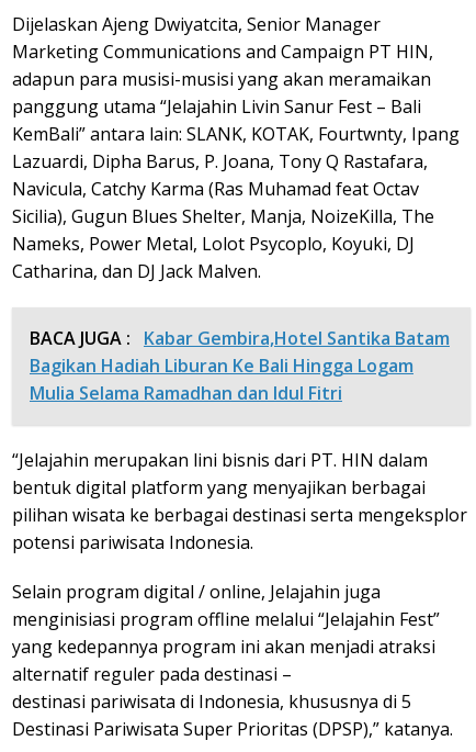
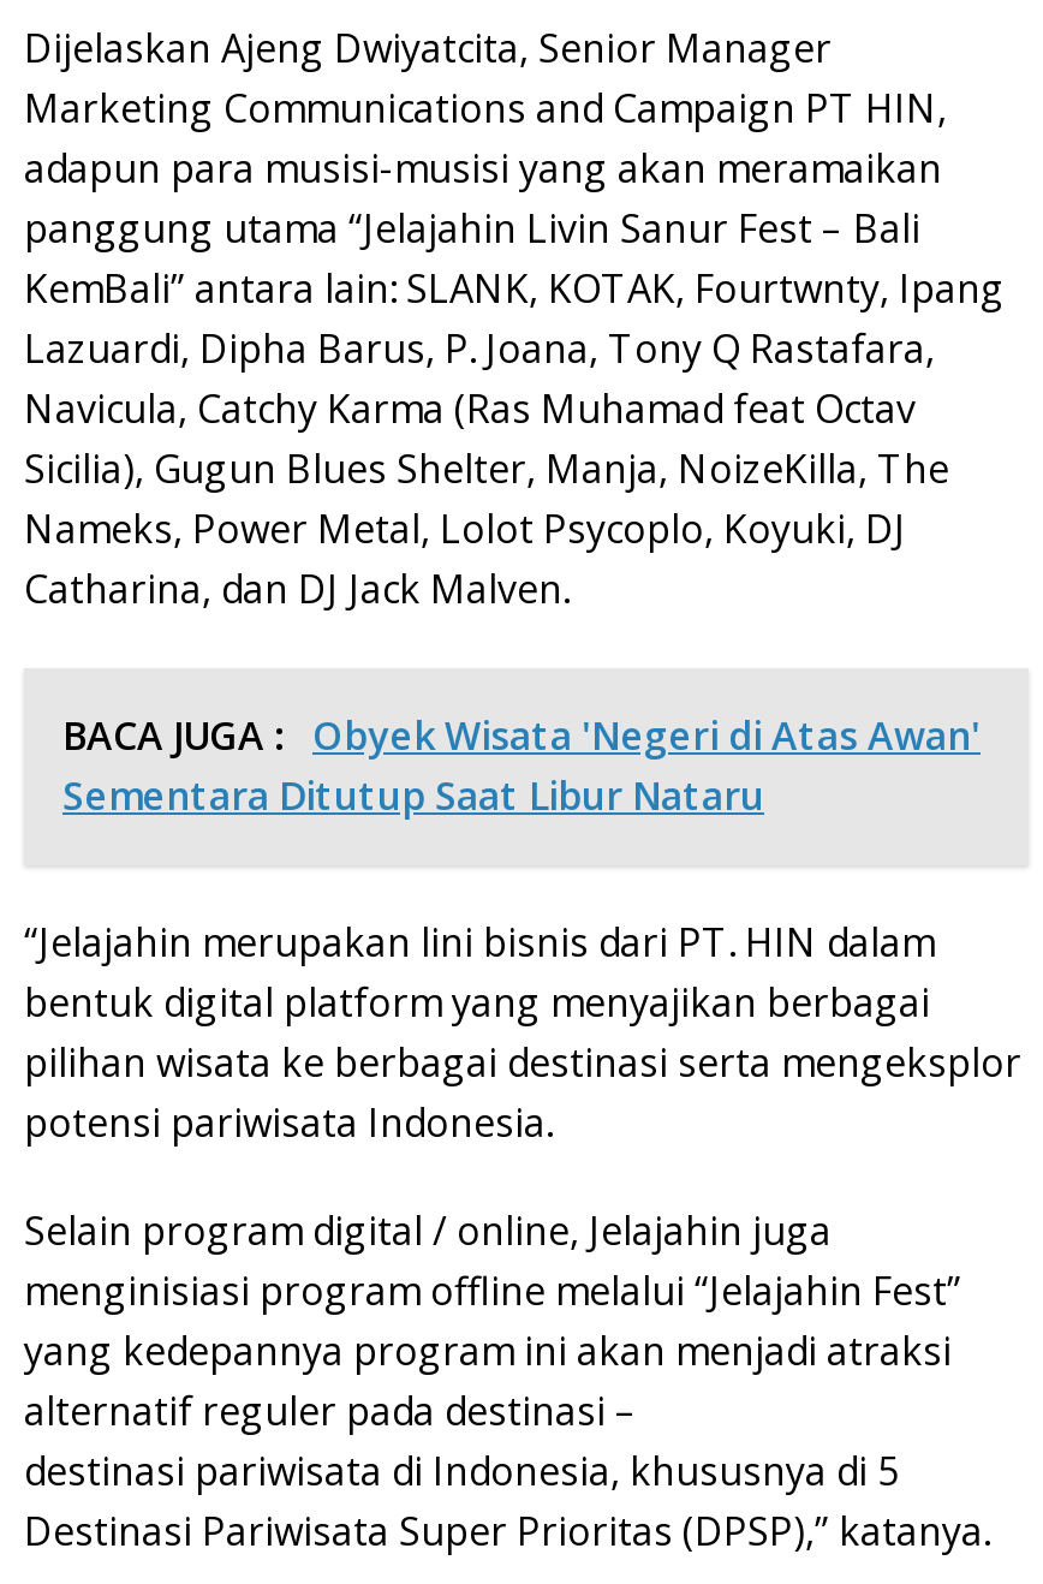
[30,326,450,405] BACA JUGA : Kabar Gembira,Hotel Santika Batam | Bagikan Hadiah Liburan Ke Bali Hingga Logam | Mulia Selama Ramadhan dan Idul Fitri -> [62,709,981,822] BACA JUGA : Obyek Wisata 'Negeri di Atas Awan' | Sementara Ditutup Saat Libur Nataru

